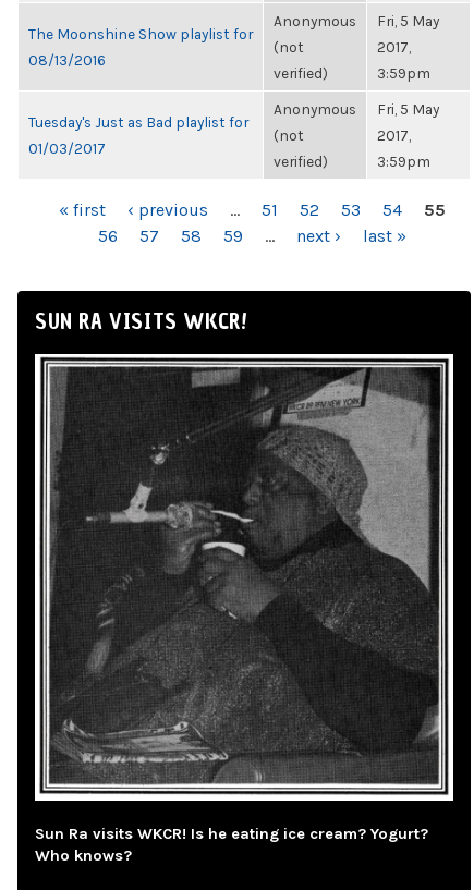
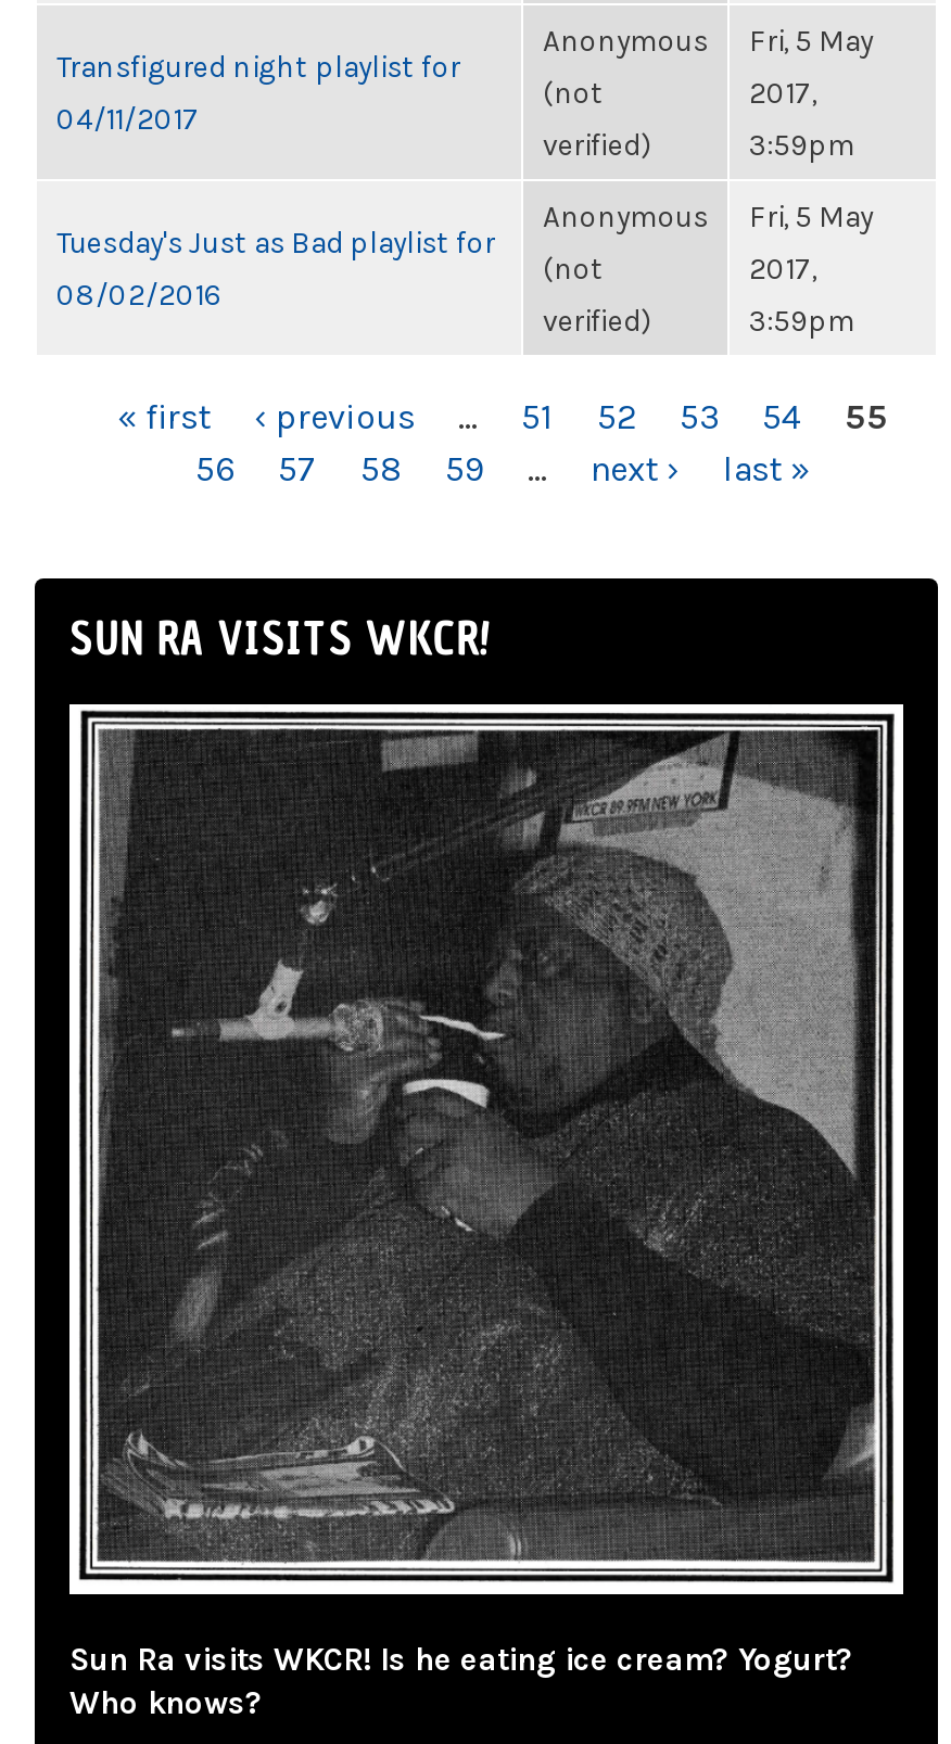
[28,25,253,42] The Moonshine Show playlist for -> [56,49,460,84] Transfigured night playlist for
[28,51,106,69] 08/13/2016 -> [56,101,200,136] 04/11/2017
[28,139,106,157] 01/03/2017 -> [56,277,221,311] 08/02/2016

